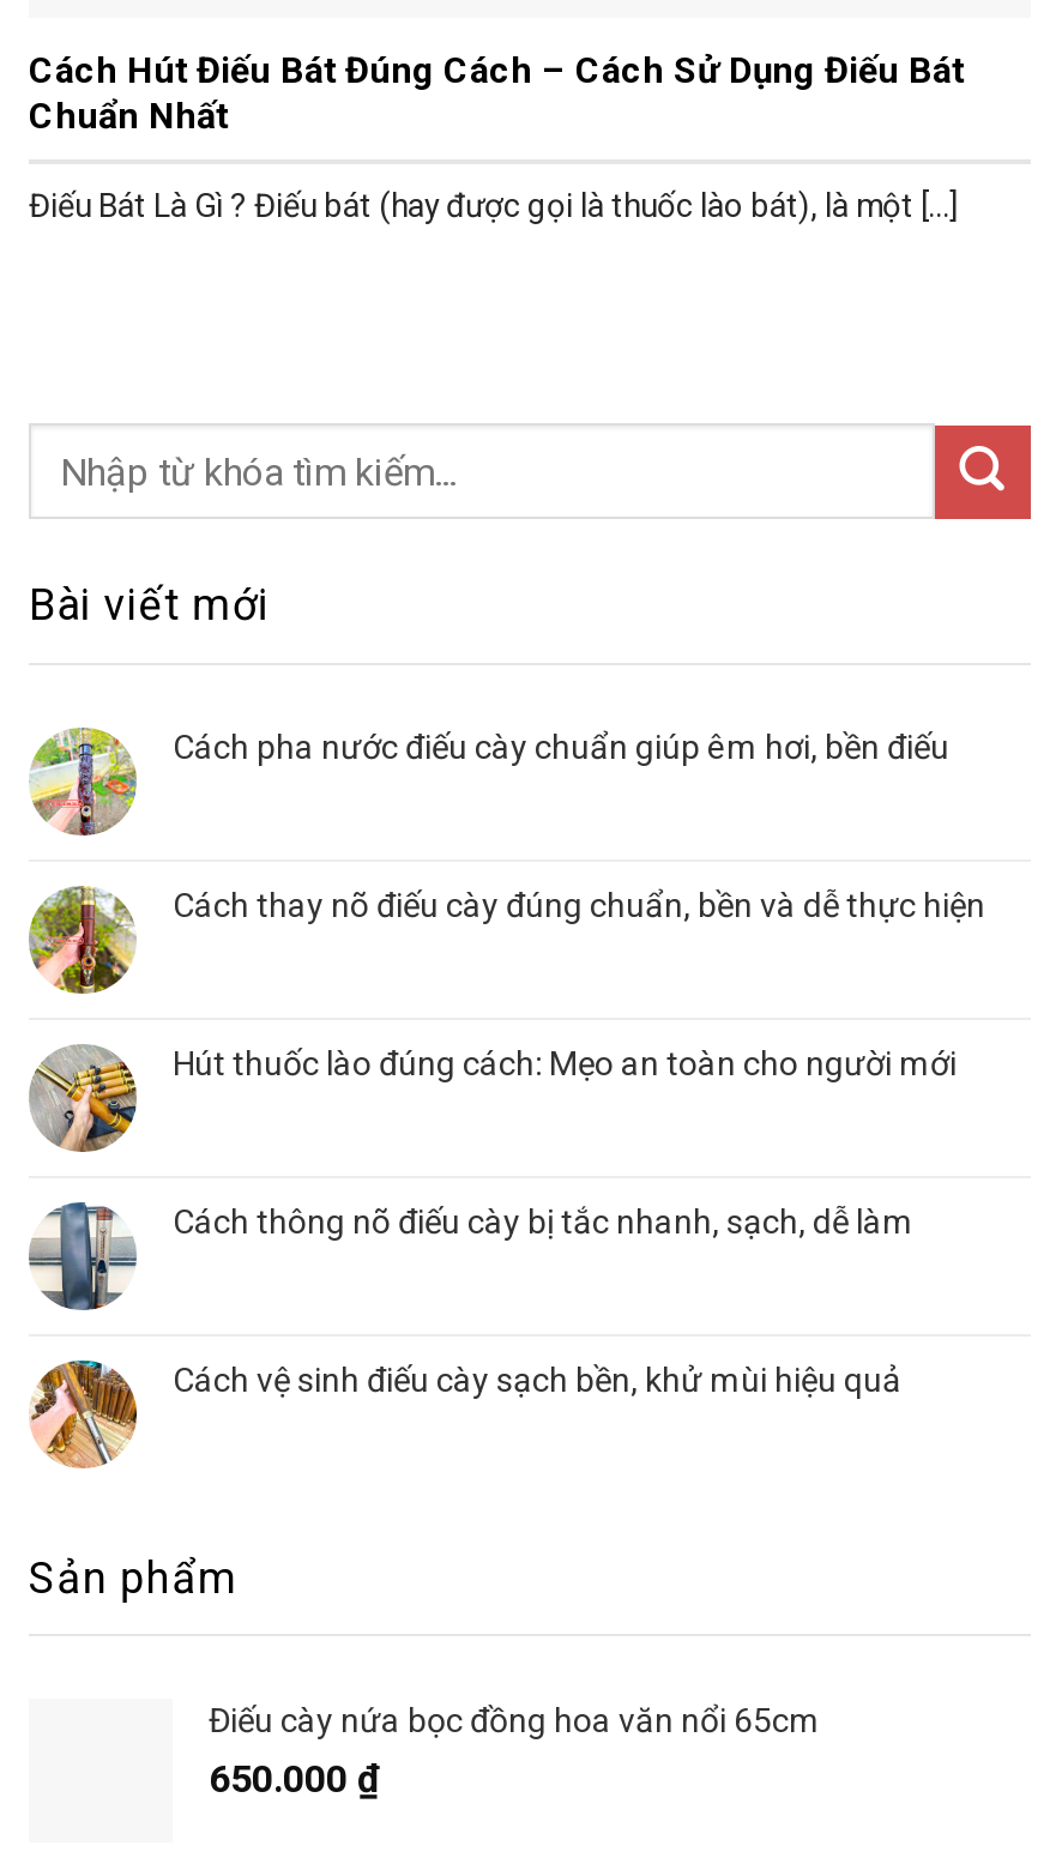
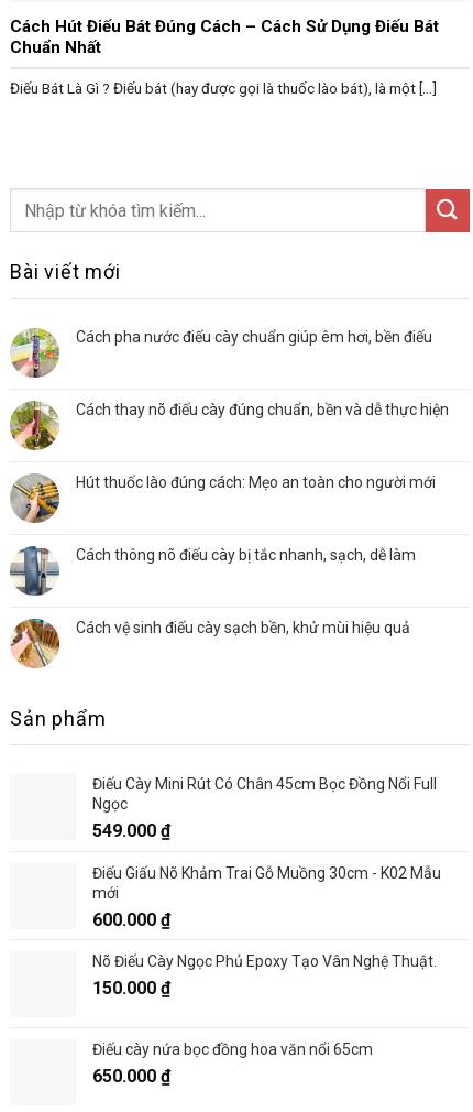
none -> [92,775,441,999] Điếu Cày Mini Rút Có Chân 45cm Bọc Đồng Nổi Full | Ngọc | 549.000 ₫ | Điếu Giấu Nõ Khảm Trai Gỗ Muồng 30cm - K02 Mẫu | mới | 600.000 ₫ | Nõ Điếu Cày Ngọc Phủ Epoxy Tạo Vân Nghệ Thuật. | 150.000 ₫

